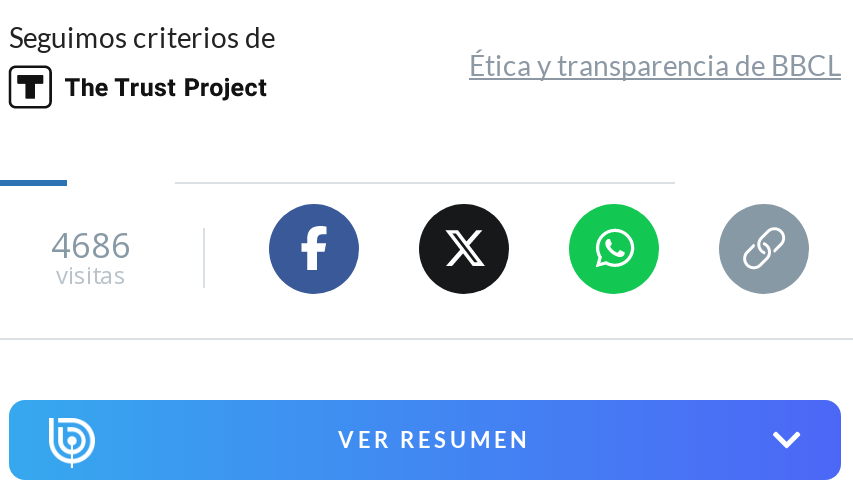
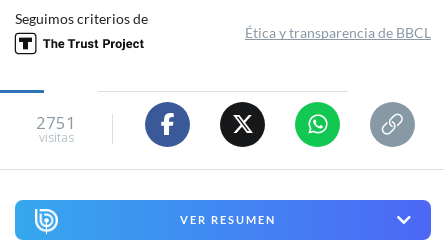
[51,222,131,268] 4686 -> [36,111,76,134] 2751

